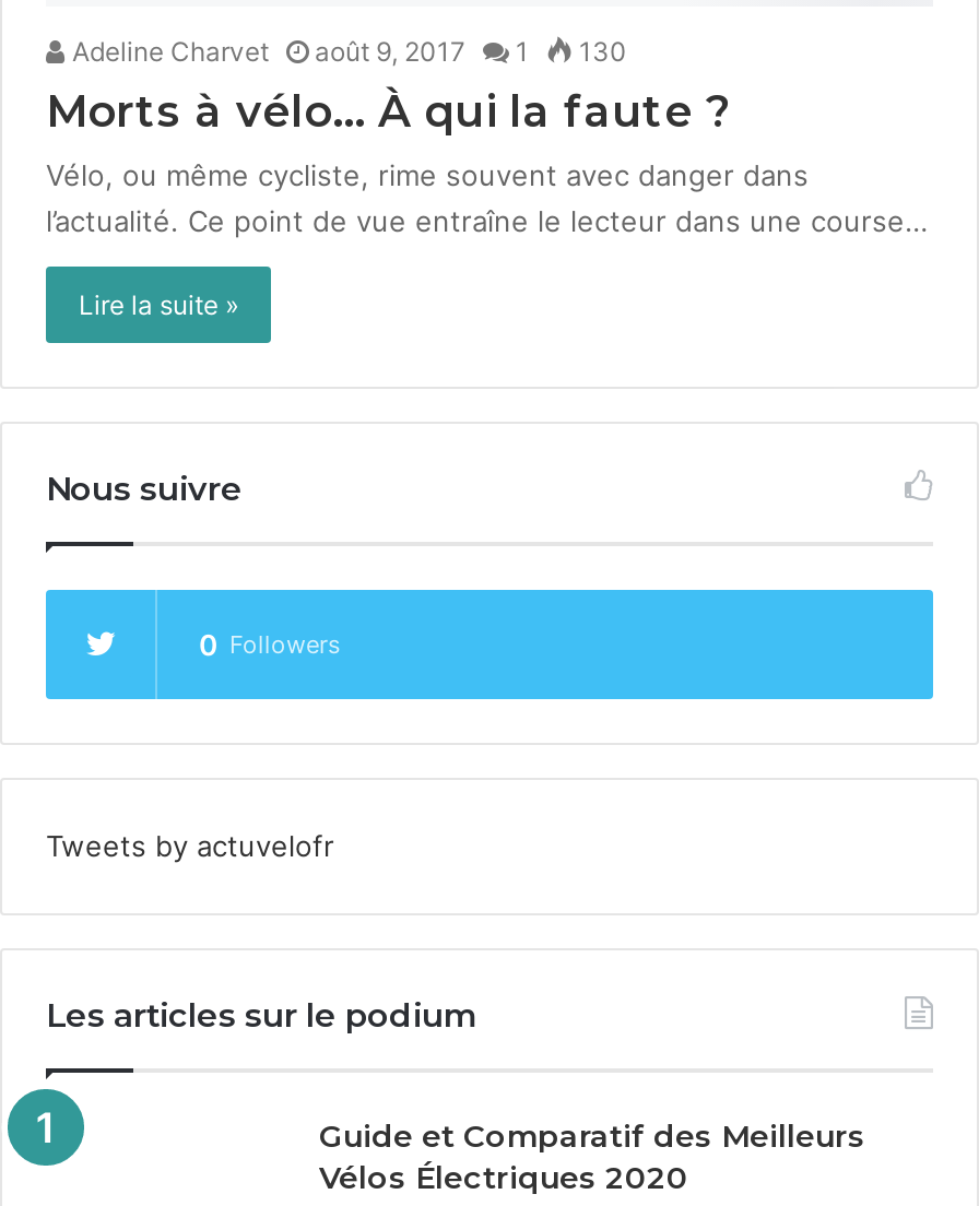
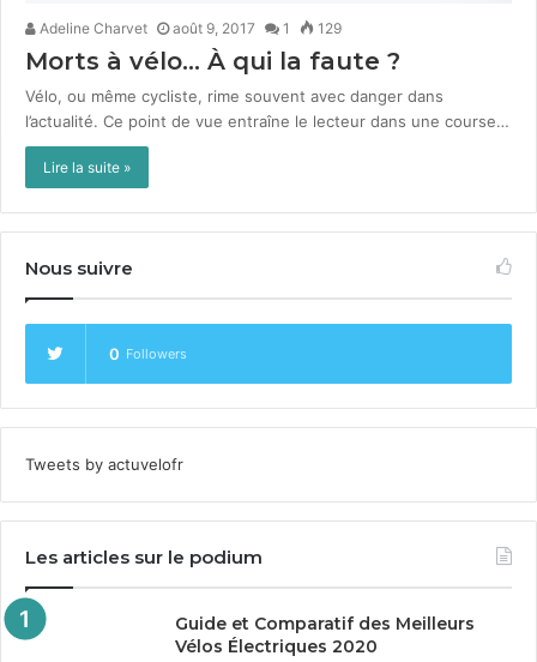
[66,35,627,68] Adeline Charvet août 9, 2017 1 130 -> [36,19,342,37] Adeline Charvet août 9, 2017 1 129

